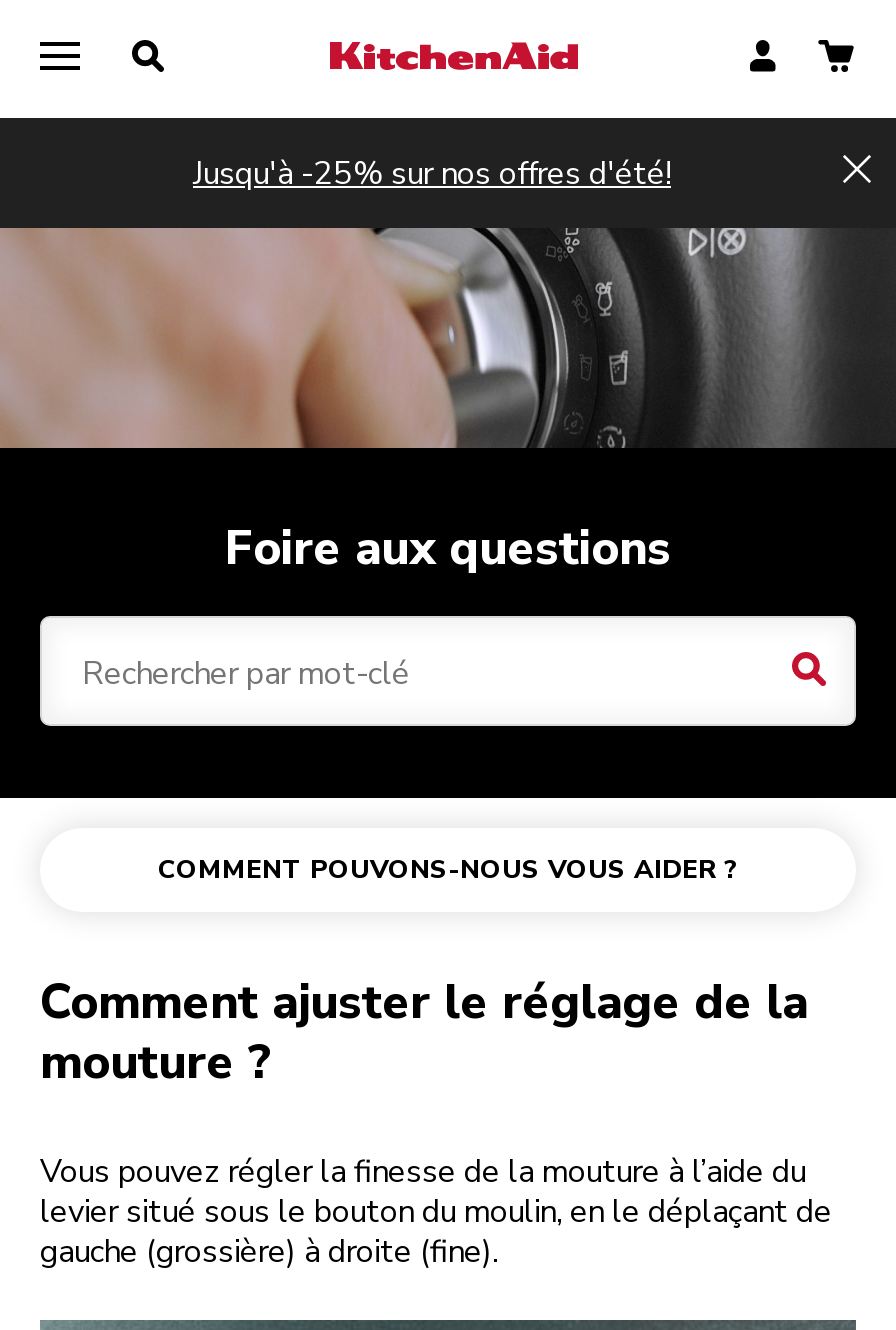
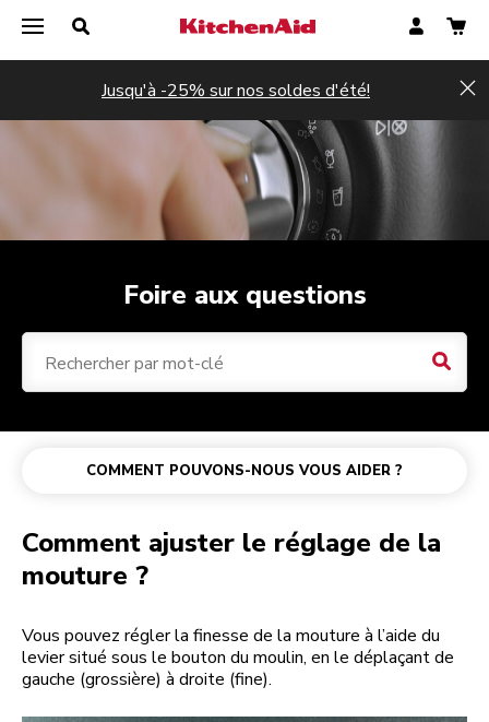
[193,151,671,195] Jusqu'à -25% sur nos offres d'été! -> [102,78,370,102] Jusqu'à -25% sur nos soldes d'été!

